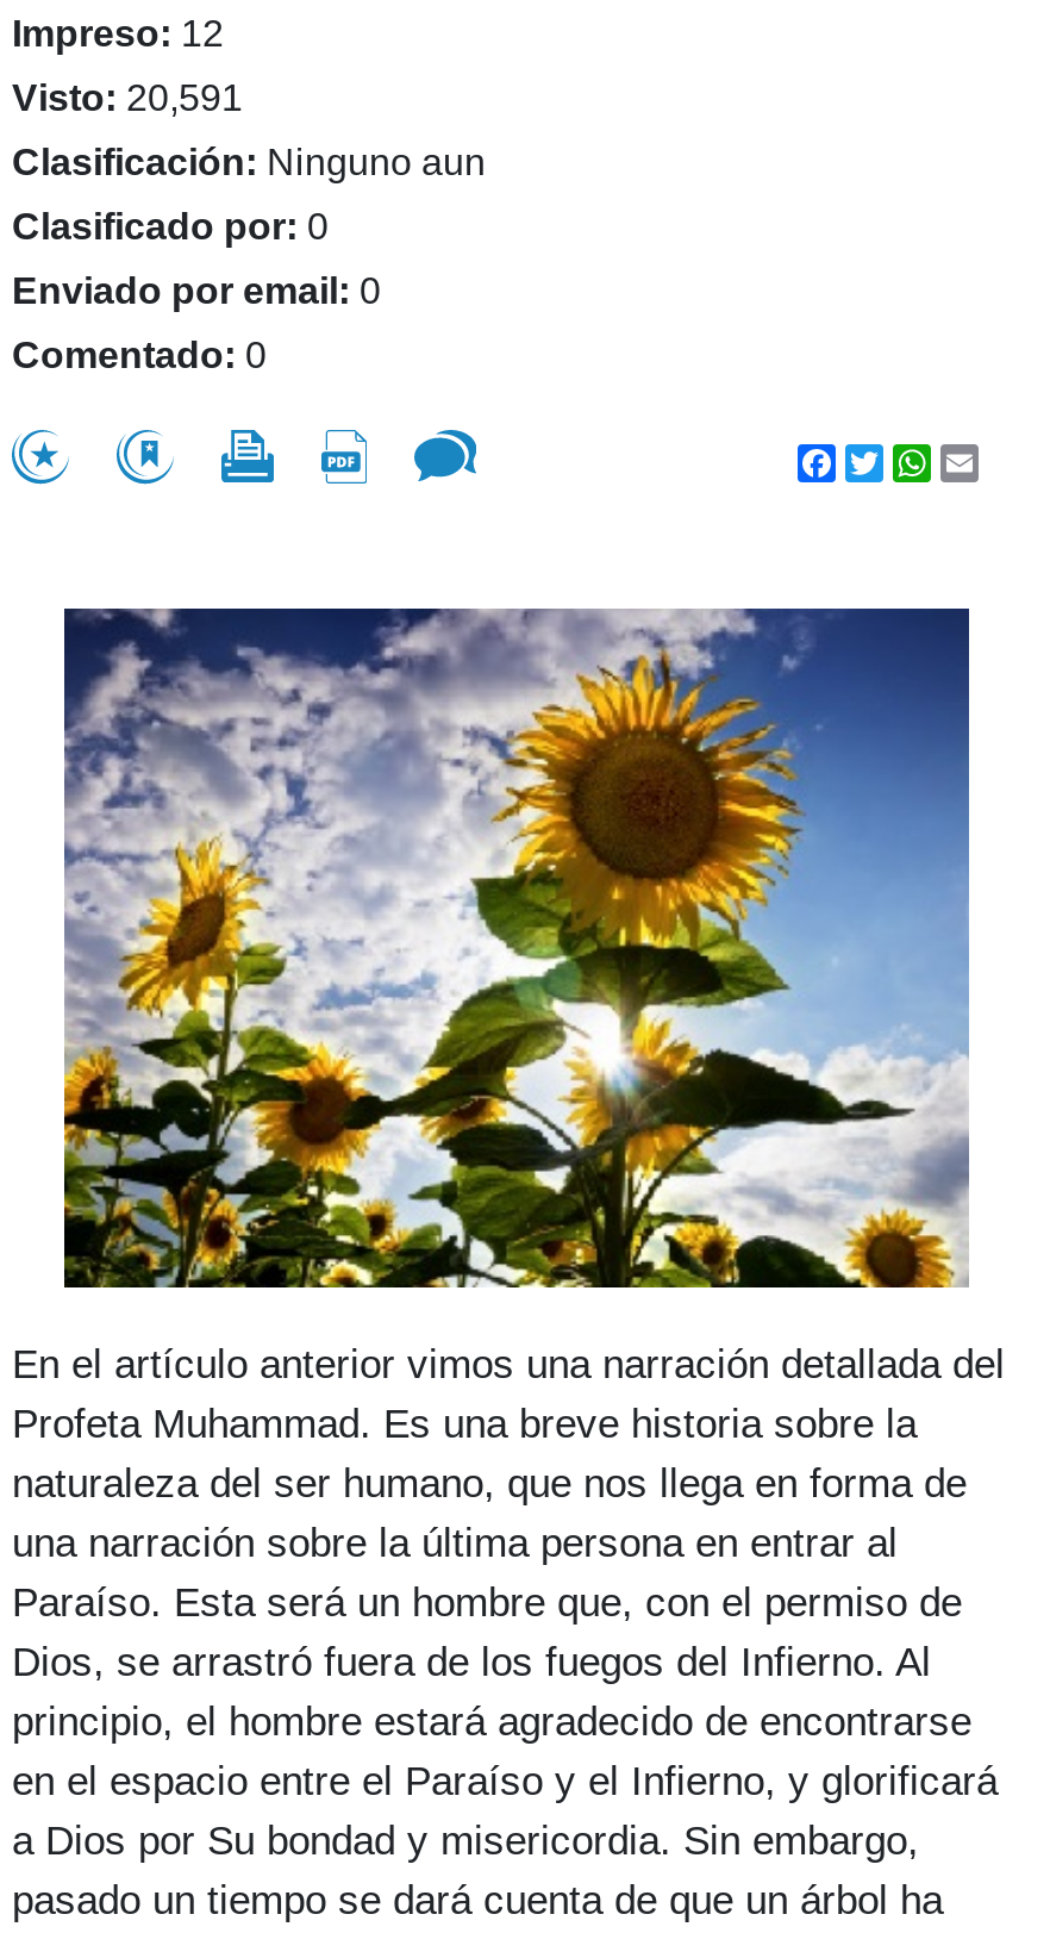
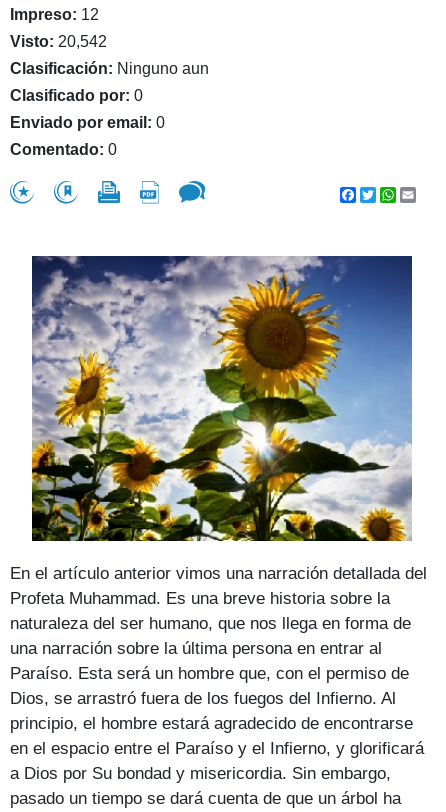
[12,78,243,118] Visto: 20,591 -> [10,33,107,50] Visto: 20,542

